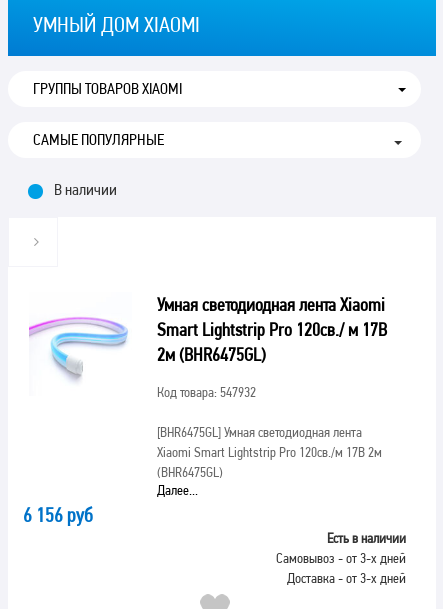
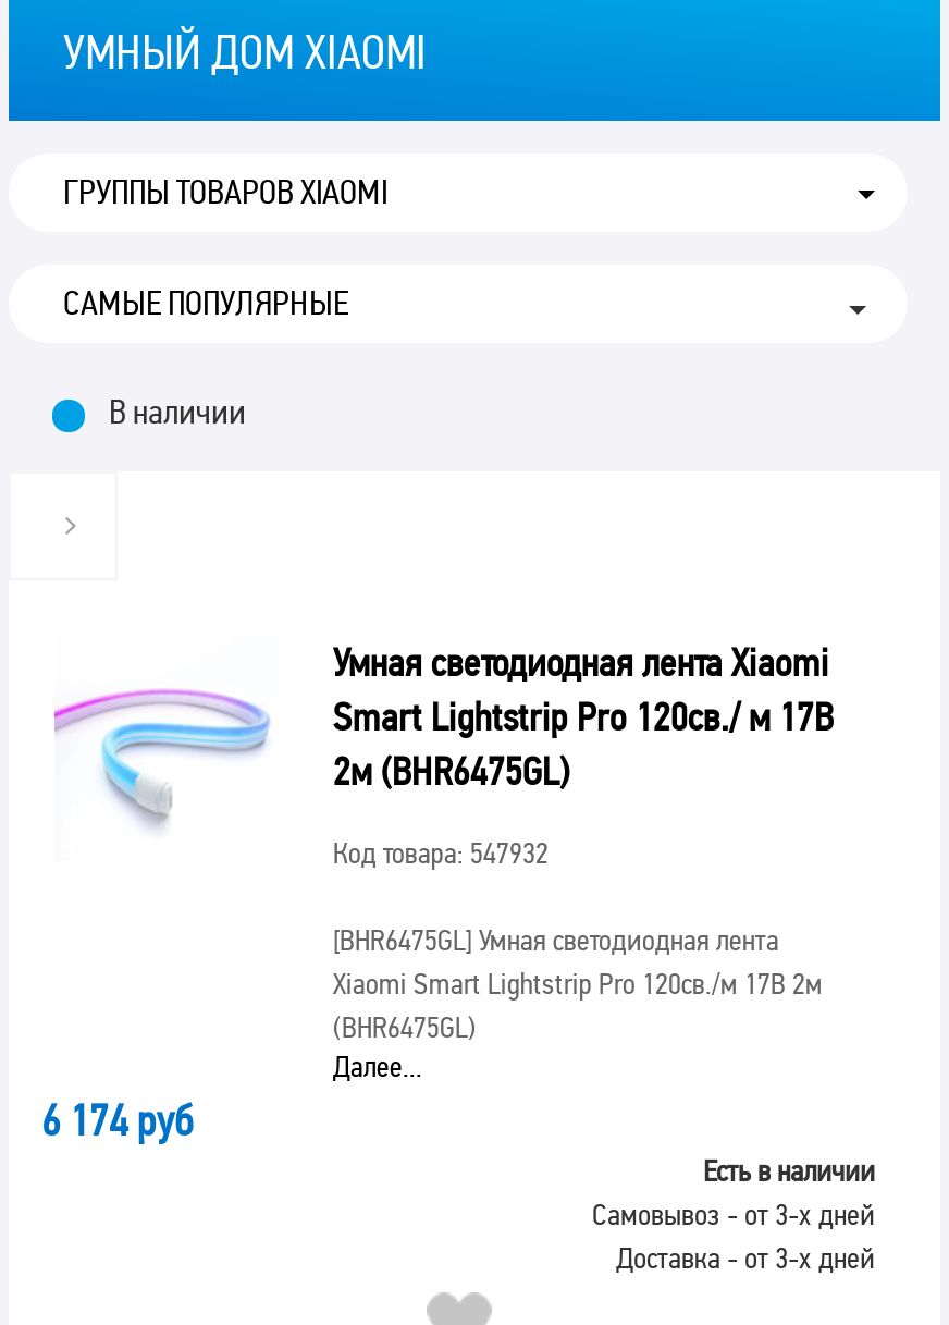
[23,503,93,527] 6 156 руб -> [41,1094,194,1146] 6 174 руб

